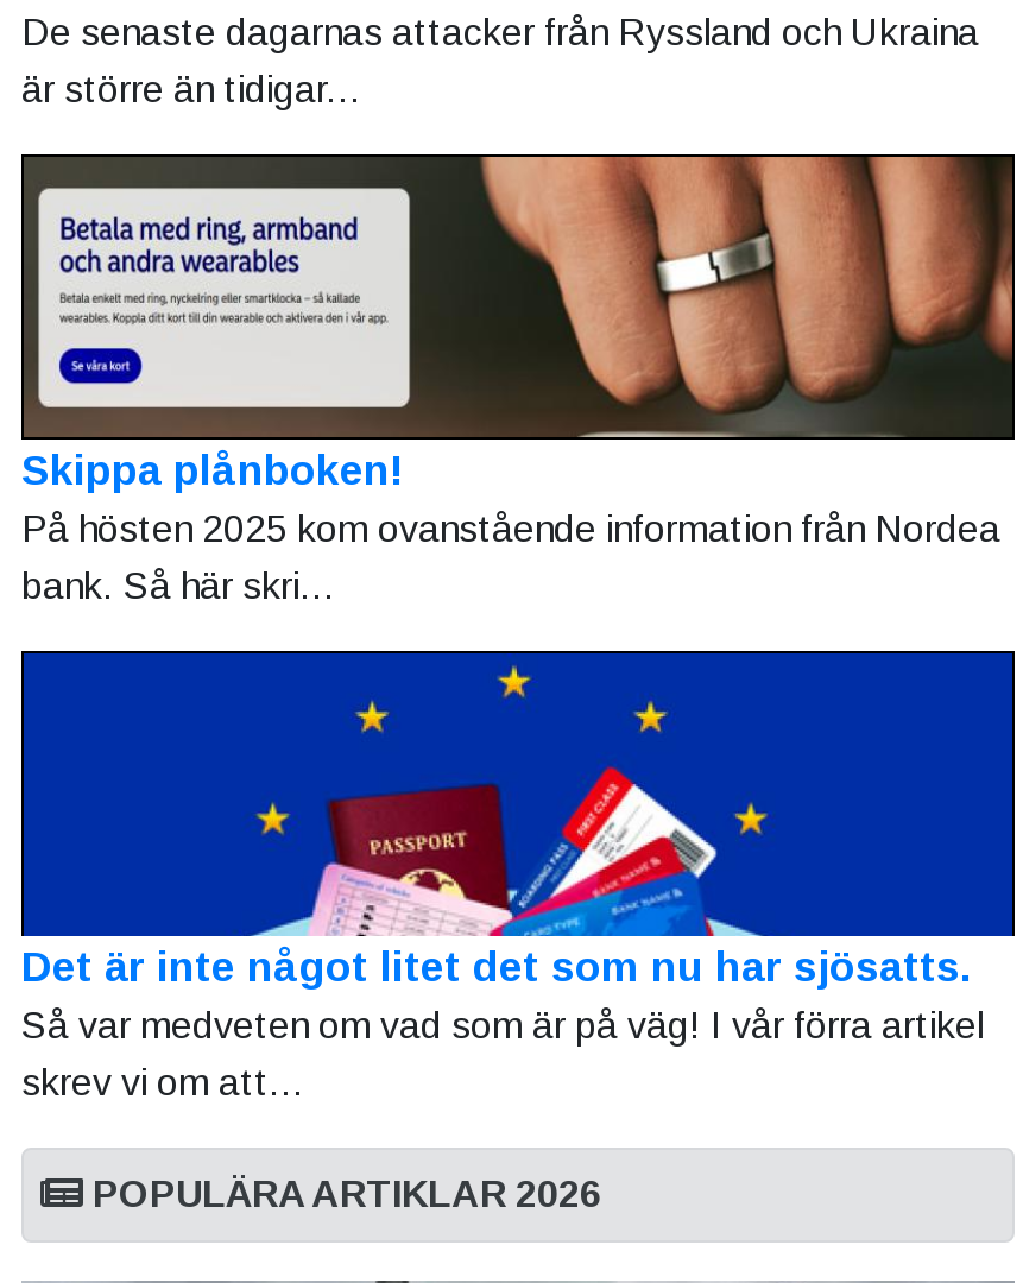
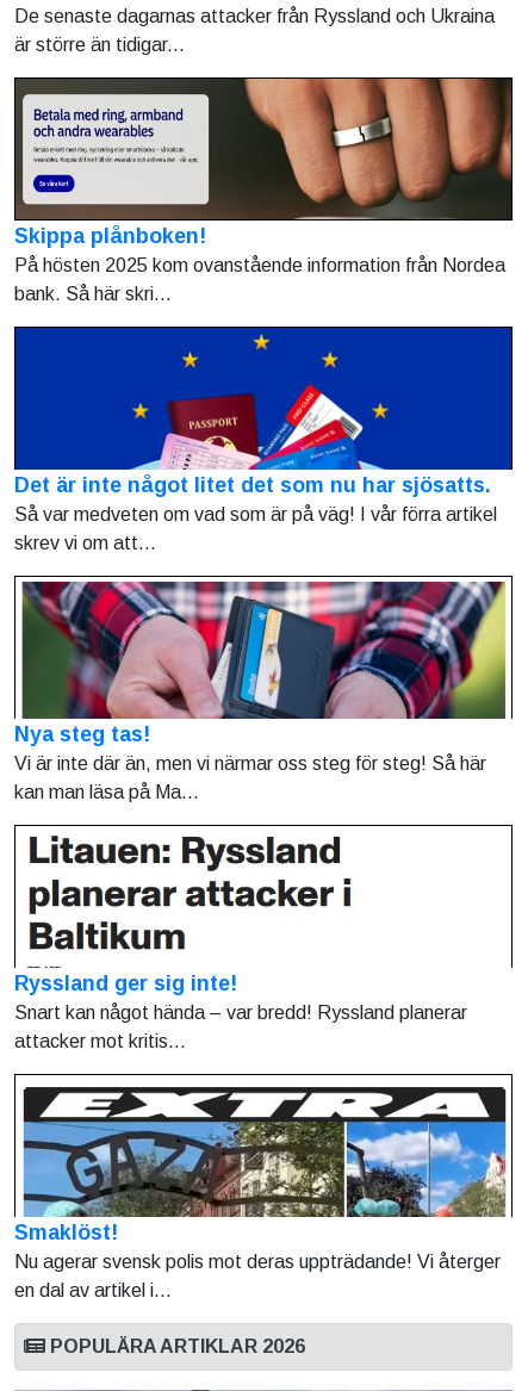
none -> [13,575,514,802] [image] | Nya steg tas! | Vi är inte där än, men vi närmar oss steg för steg! Så här | kan man läsa på Ma...
none -> [14,825,513,1051] [image] | Ryssland ger sig inte! | Snart kan något hända – var bredd! Ryssland planerar | attacker mot kritis...
none -> [14,1074,513,1300] [image] | Smaklöst! | Nu agerar svensk polis mot deras uppträdande! Vi återger | en dal av artikel i...

